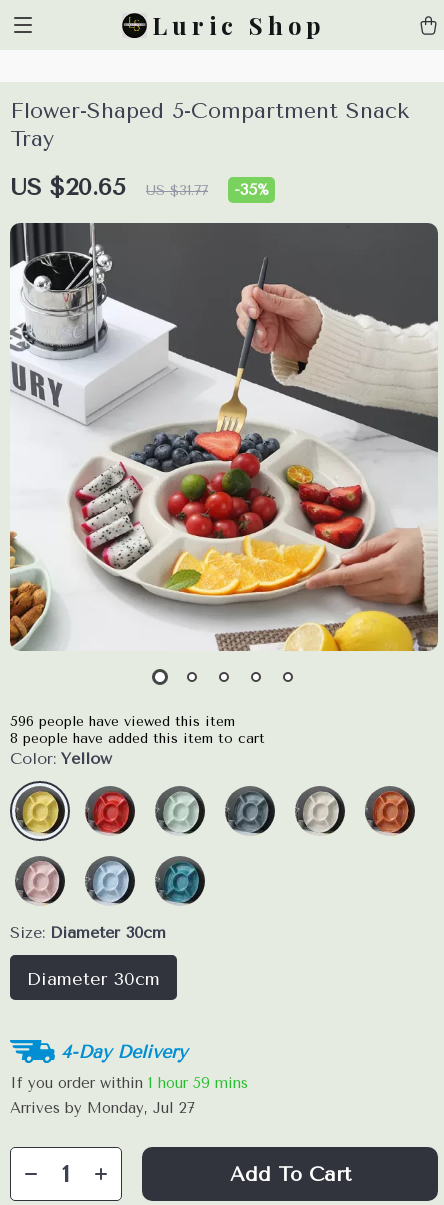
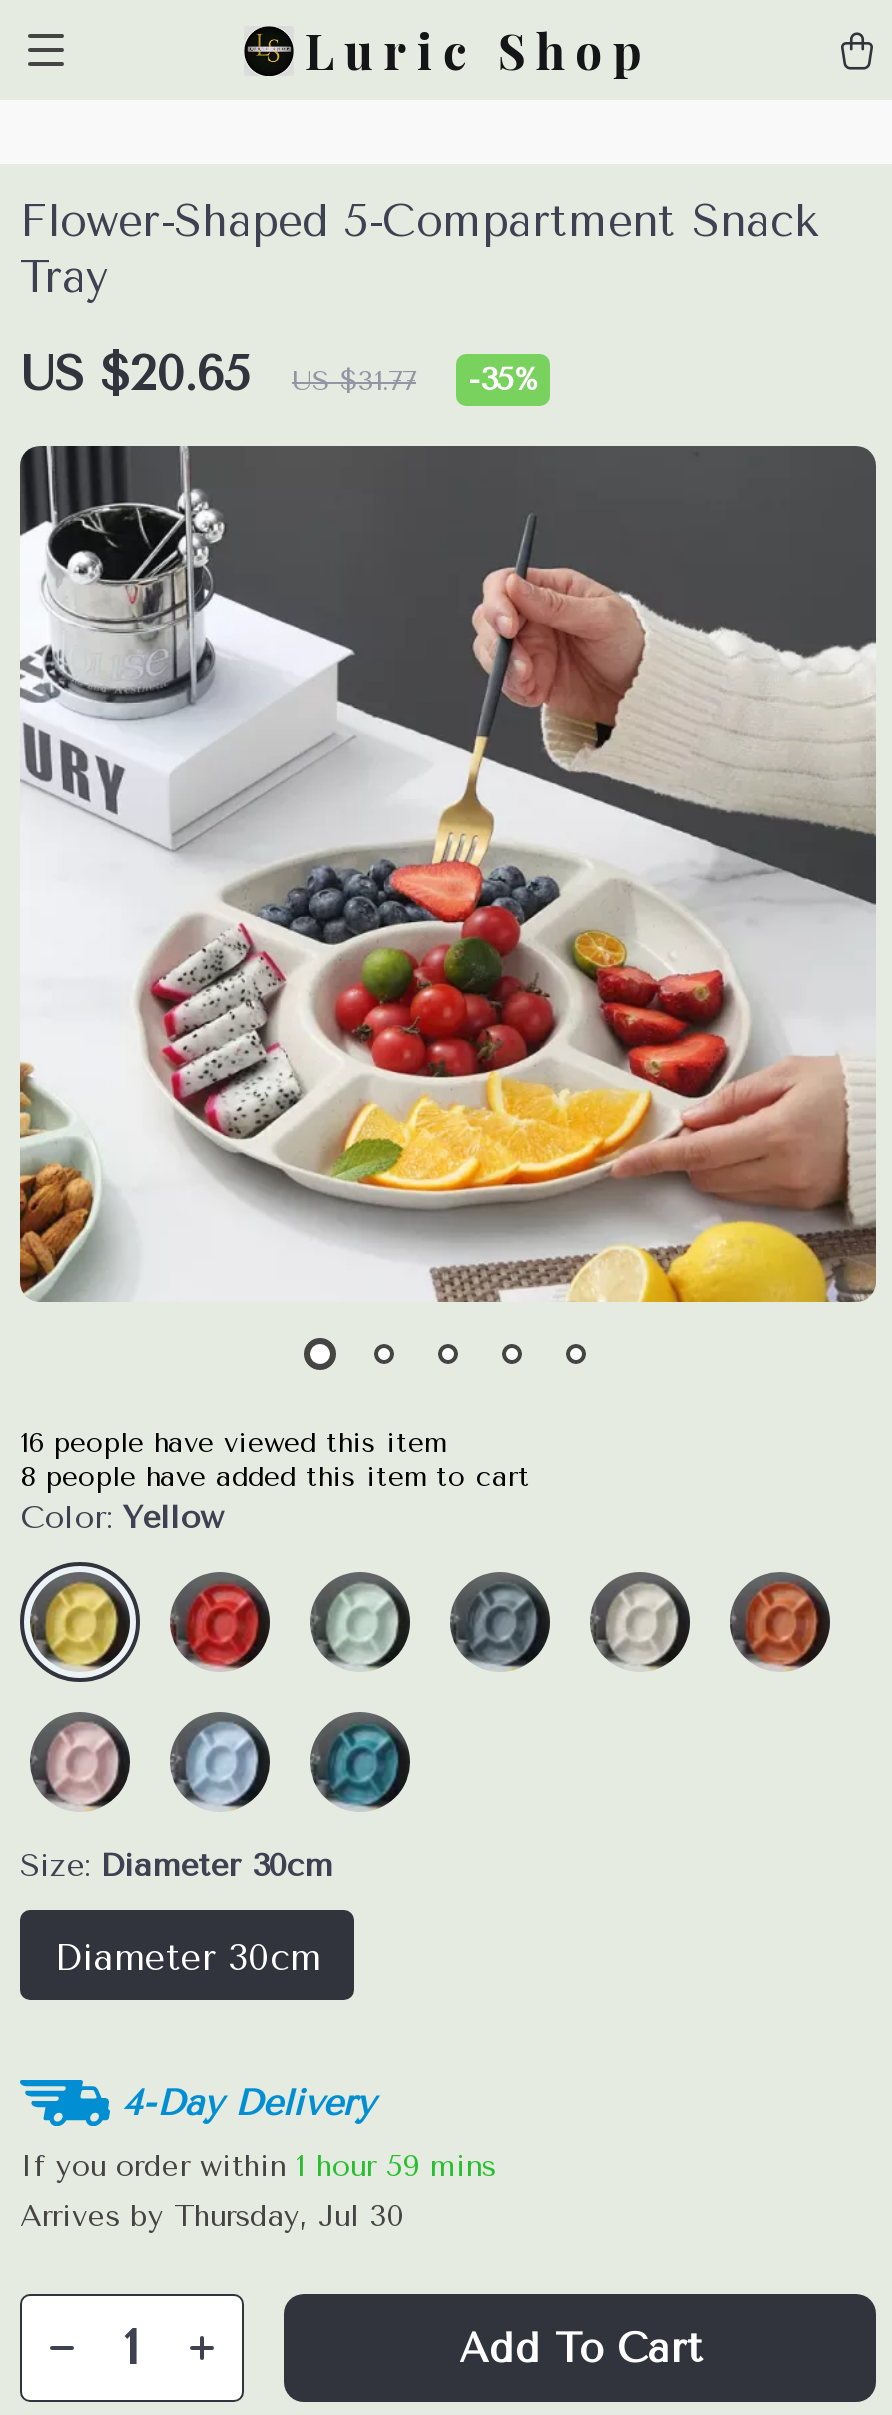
[10,713,235,730] 596 people have viewed this item -> [20,1426,446,1460] 16 people have viewed this item
[10,1099,195,1117] Arrives by Monday, Jul 27 -> [20,2198,404,2234] Arrives by Thursday, Jul 30

